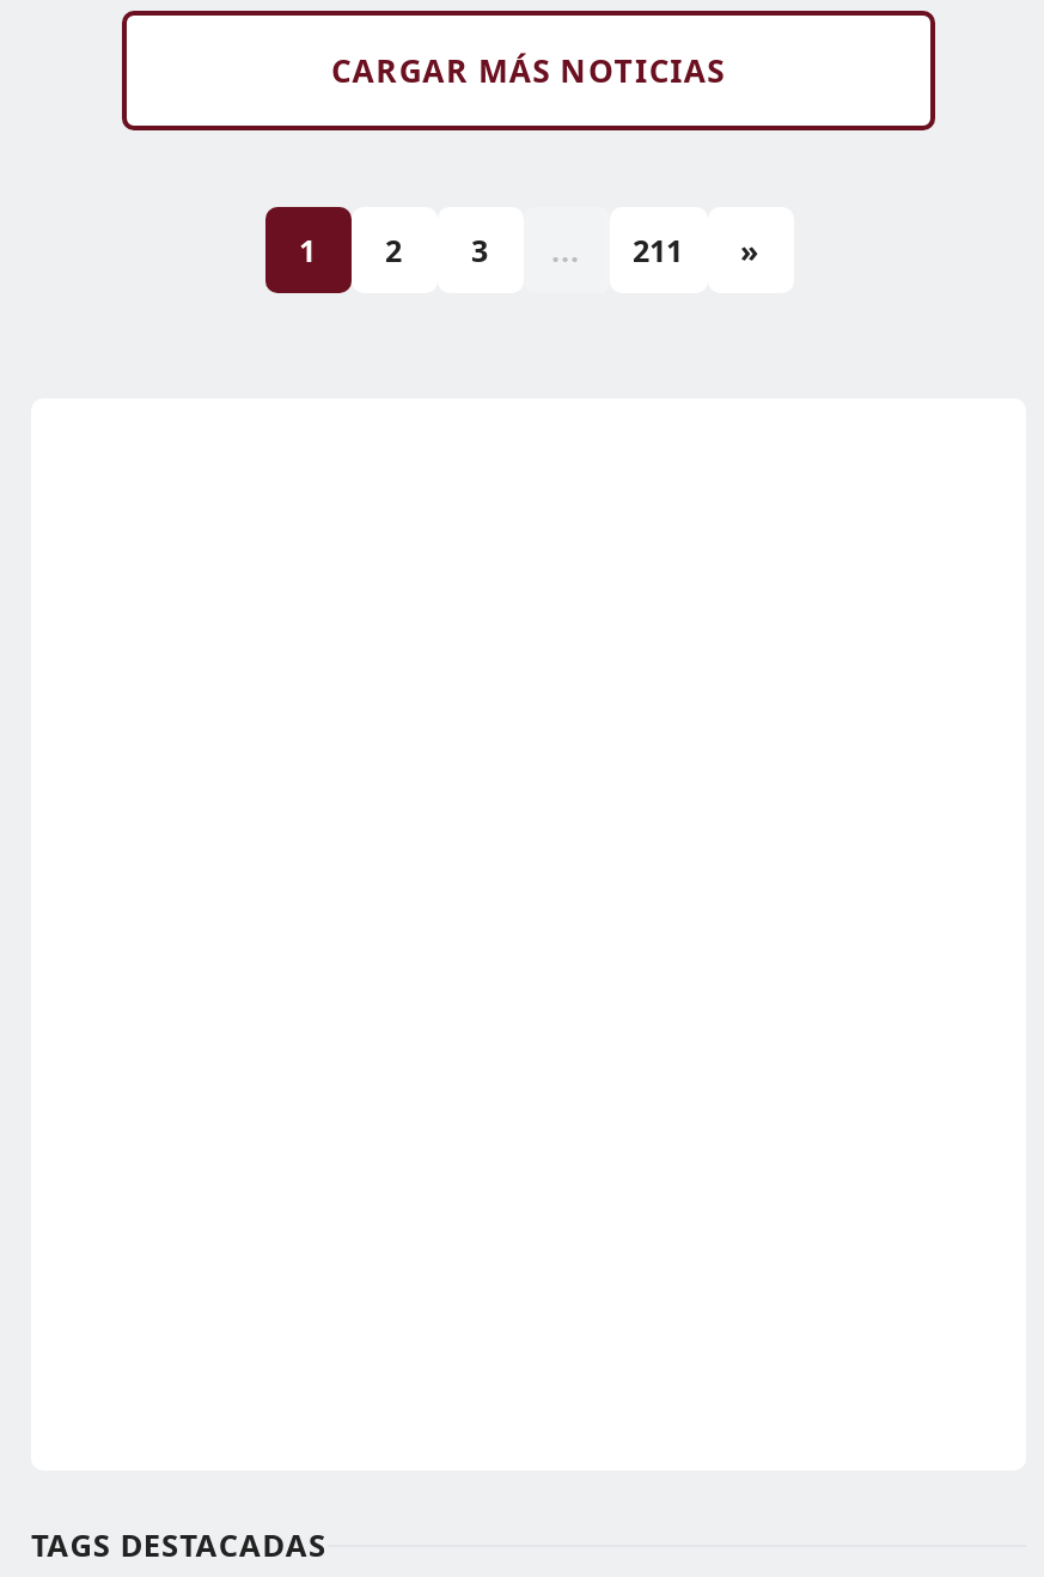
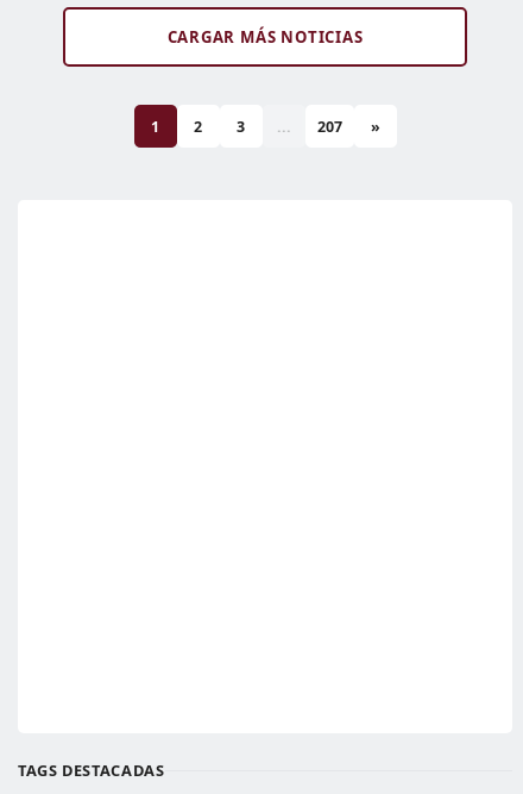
[633,230,683,270] 211 -> [317,116,342,136] 207

